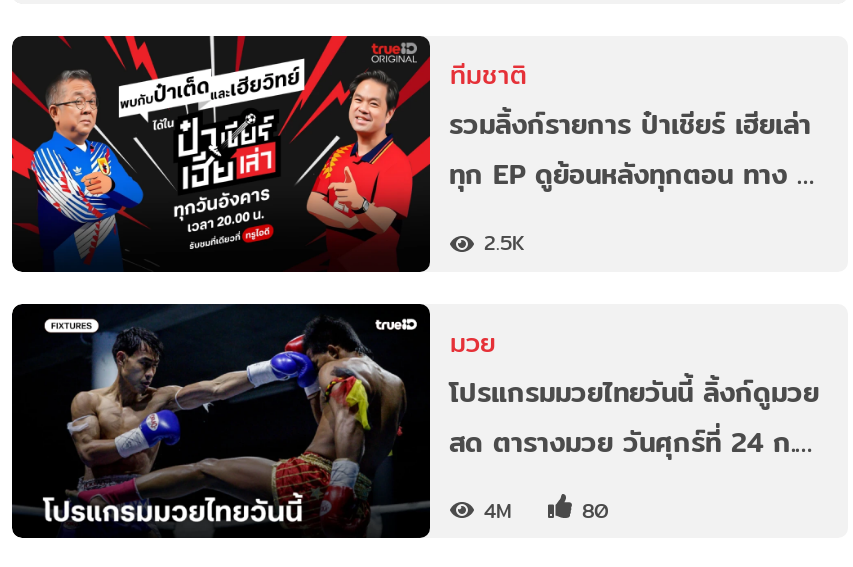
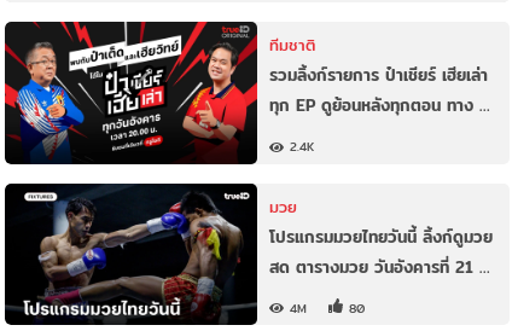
[484,227,524,259] 2.5K -> [290,137,314,156] 2.4K
[449,420,813,464] สด ตารางมวย วันศุกร์ที่ 24 ก.… -> [269,254,490,280] สด ตารางมวย วันอังคารที่ 21 …

